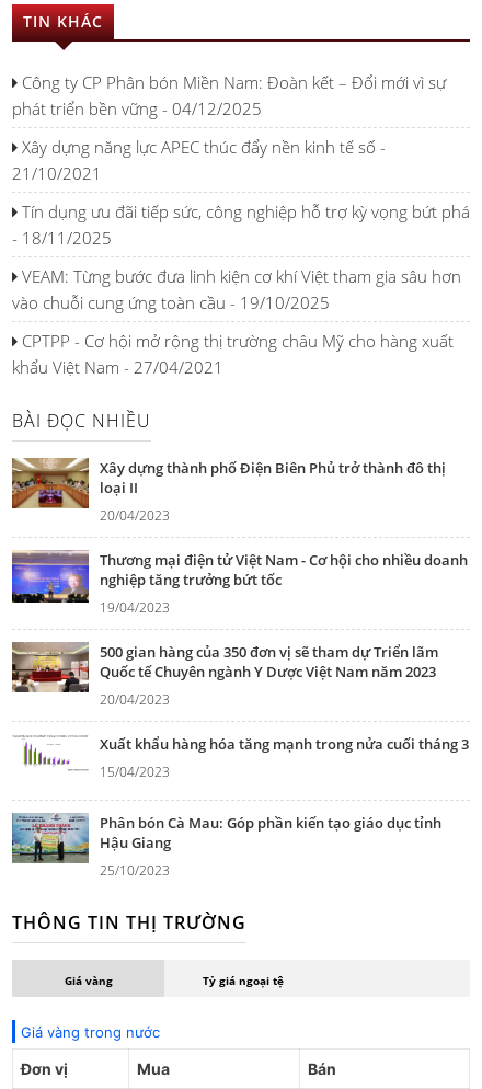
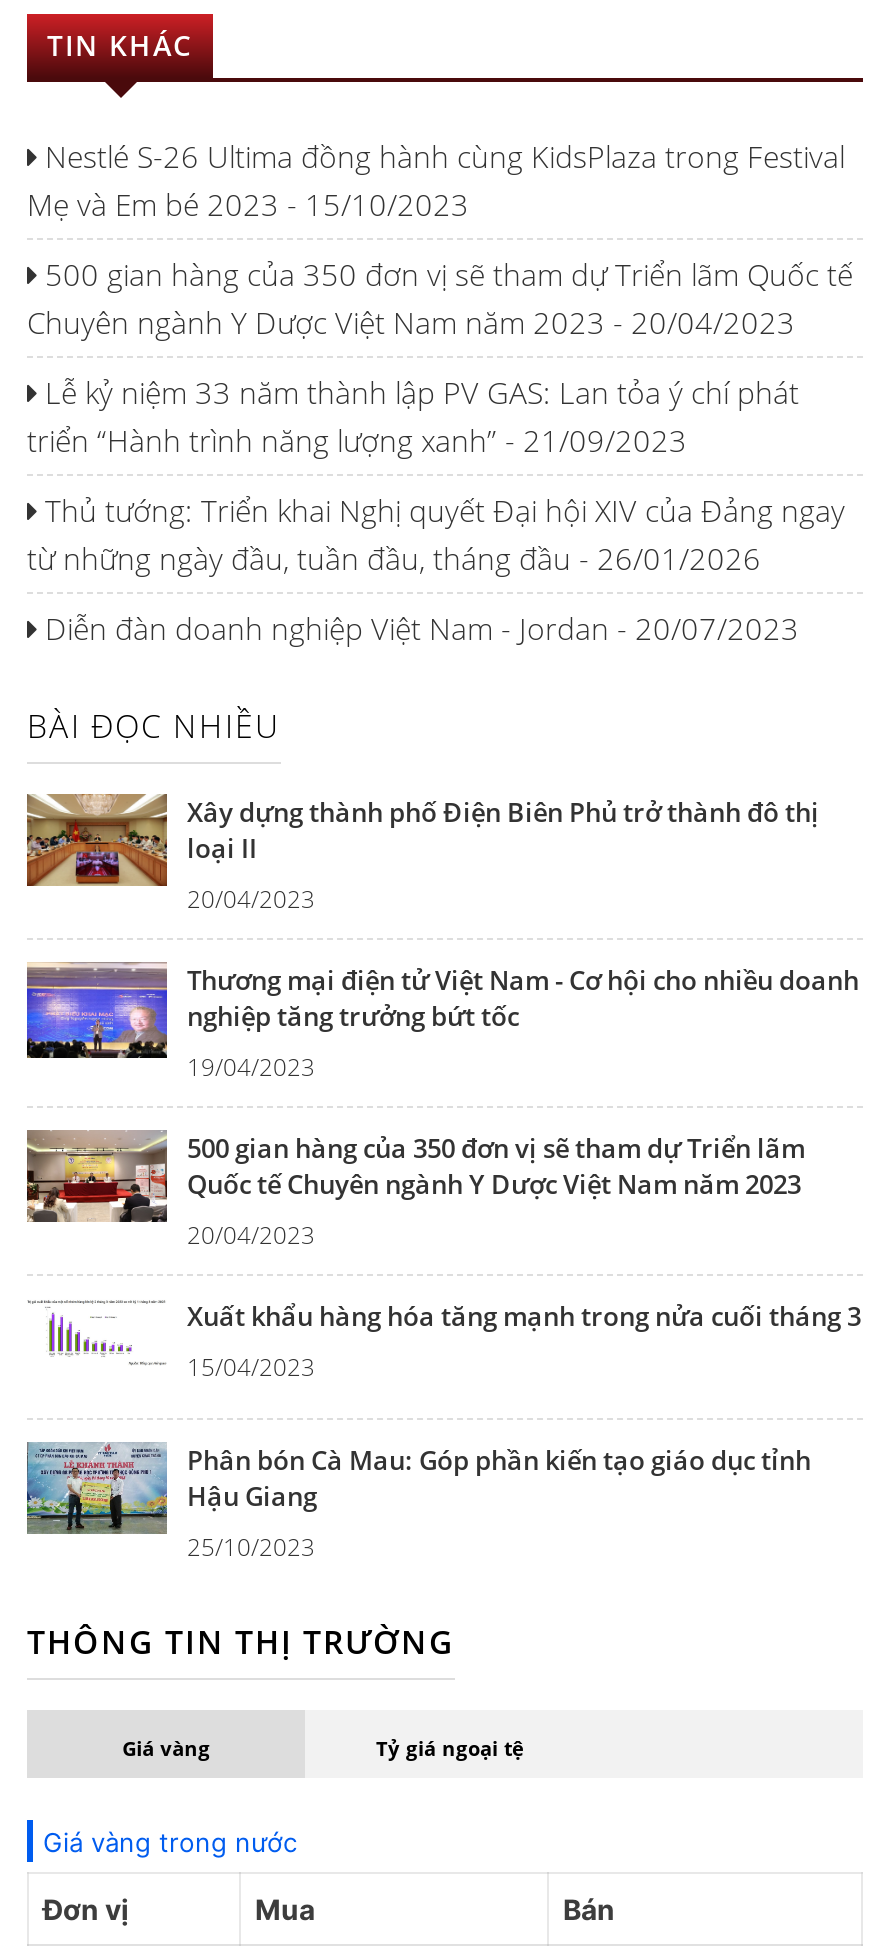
[12,71,446,119] Công ty CP Phân bón Miền Nam: Đoàn kết – Đổi mới vì sự | phát triển bền vững - 04/12/2025 -> [27,135,845,223] Nestlé S-26 Ultima đồng hành cùng KidsPlaza trong Festival | Mẹ và Em bé 2023 - 15/10/2023
[12,136,386,184] Xây dựng năng lực APEC thúc đẩy nền kinh tế số - | 21/10/2021 -> [27,253,853,341] 500 gian hàng của 350 đơn vị sẽ tham dự Triển lãm Quốc tế | Chuyên ngành Y Dược Việt Nam năm 2023 - 20/04/2023
[12,200,470,248] Tín dụng ưu đãi tiếp sức, công nghiệp hỗ trợ kỳ vọng bứt phá | - 18/11/2025 -> [27,371,799,459] Lễ kỷ niệm 33 năm thành lập PV GAS: Lan tỏa ý chí phát | triển “Hành trình năng lượng xanh” - 21/09/2023
[12,265,461,313] VEAM: Từng bước đưa linh kiện cơ khí Việt tham gia sâu hơn | vào chuỗi cung ứng toàn cầu - 19/10/2025 -> [27,489,845,577] Thủ tướng: Triển khai Nghị quyết Đại hội XIV của Đảng ngay | từ những ngày đầu, tuần đầu, tháng đầu - 26/01/2026
[12,329,454,378] CPTPP - Cơ hội mở rộng thị trường châu Mỹ cho hàng xuất | khẩu Việt Nam - 27/04/2021 -> [37,607,799,647] Diễn đàn doanh nghiệp Việt Nam - Jordan - 20/07/2023

